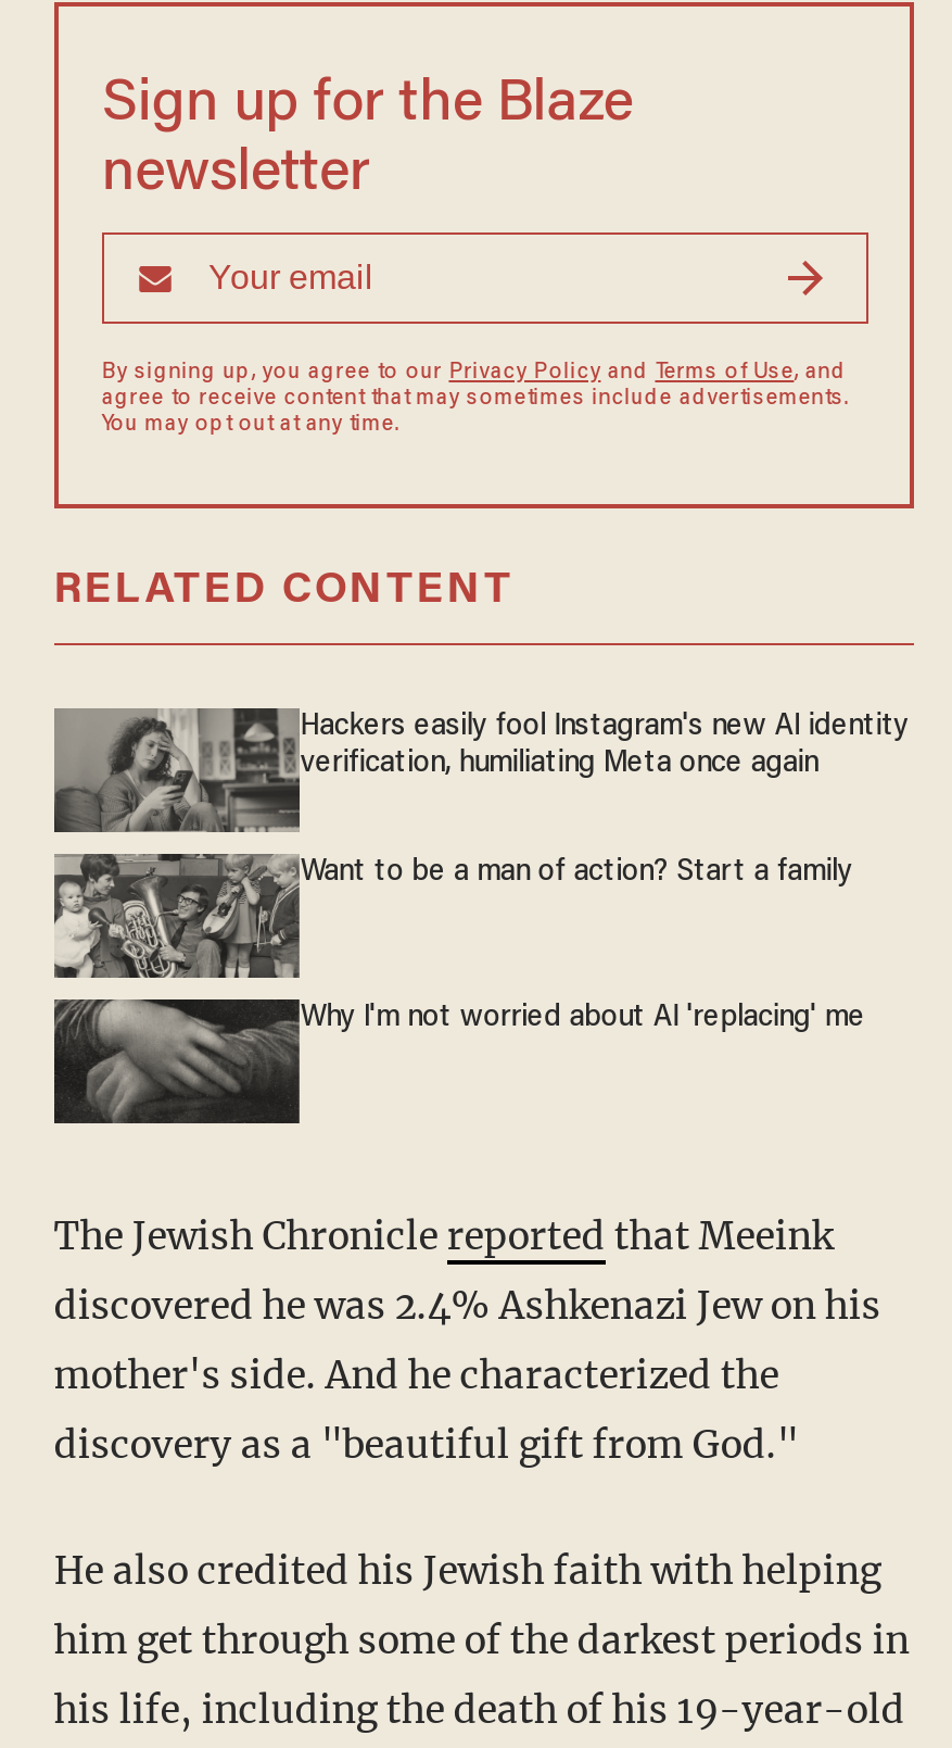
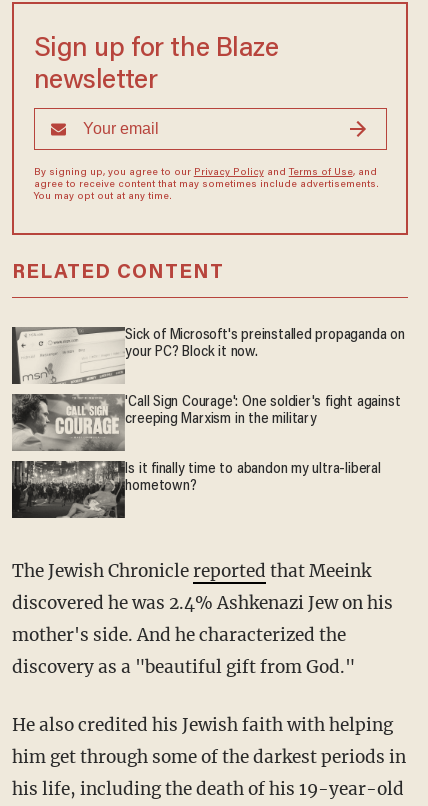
[54,708,909,834] [image] | Hackers easily fool Instagram's new AI identity | verification, humiliating Meta once again -> [12,327,405,384] [image] | Sick of Microsoft's preinstalled propaganda on | your PC? Block it now.
[54,854,852,978] [image] | Want to be a man of action? Start a family -> [12,393,400,452] [image] | 'Call Sign Courage': One soldier's fight against | creeping Marxism in the military
[61,999,865,1125] [image] | Why I'm not worried about AI 'replacing' me -> [12,460,381,519] [image] | Is it finally time to abandon my ultra-liberal | hometown?

